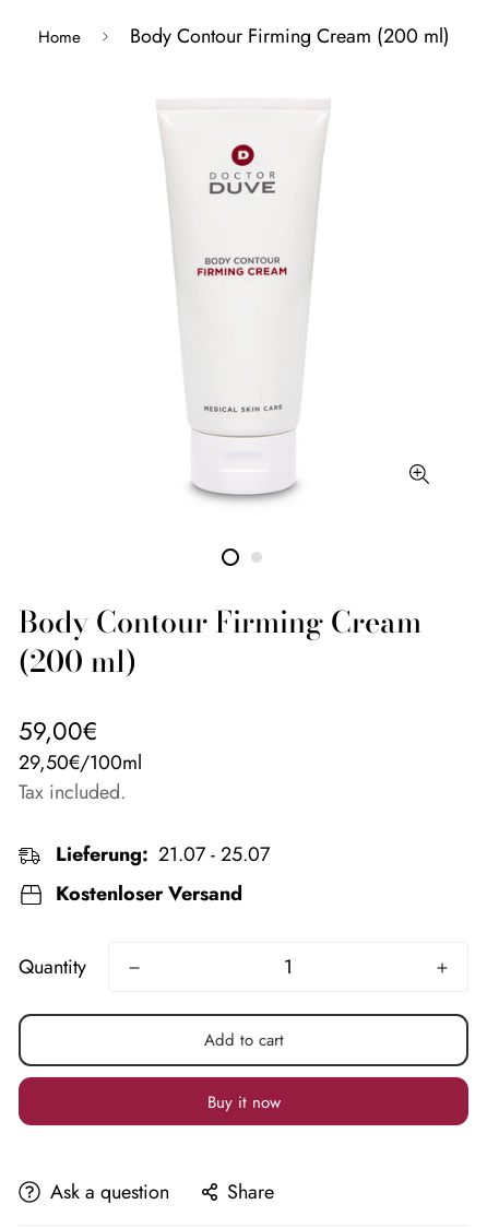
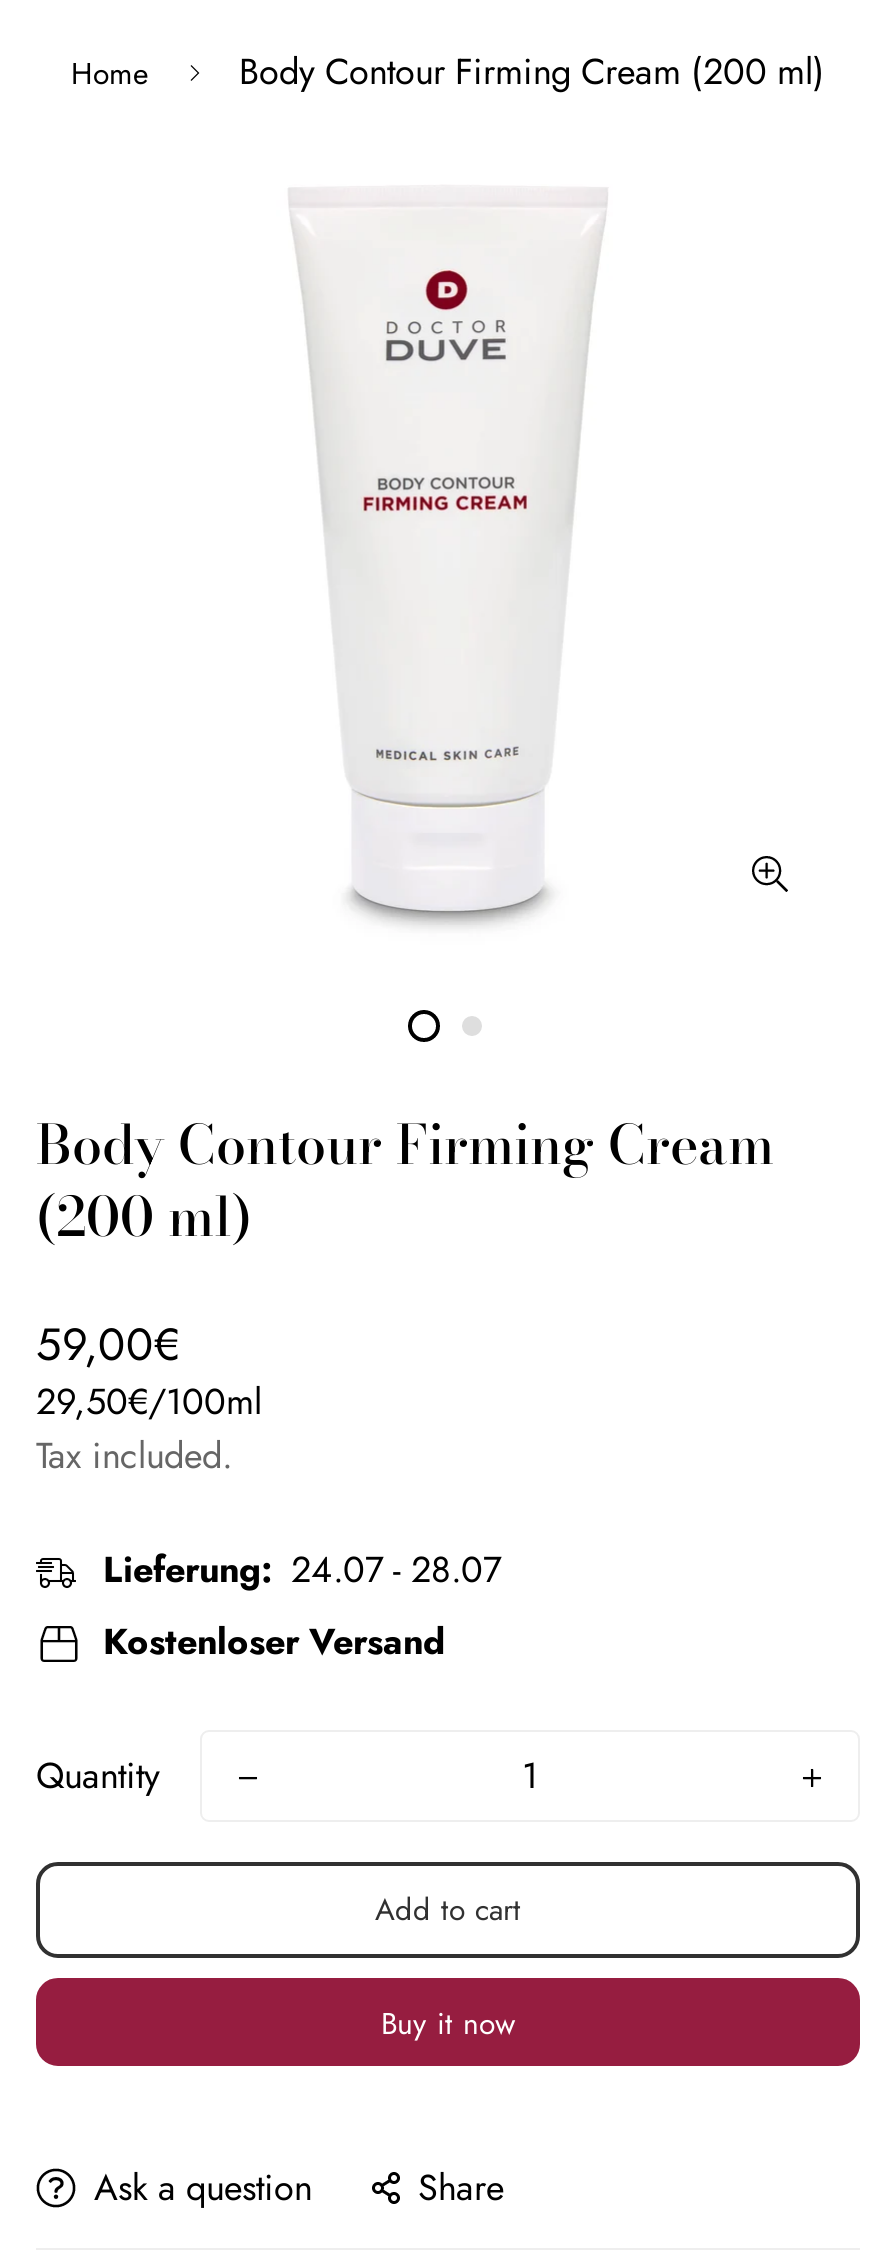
[55,840,269,869] Lieferung: 21.07 - 25.07 -> [103,1544,501,1596] Lieferung: 24.07 - 28.07

